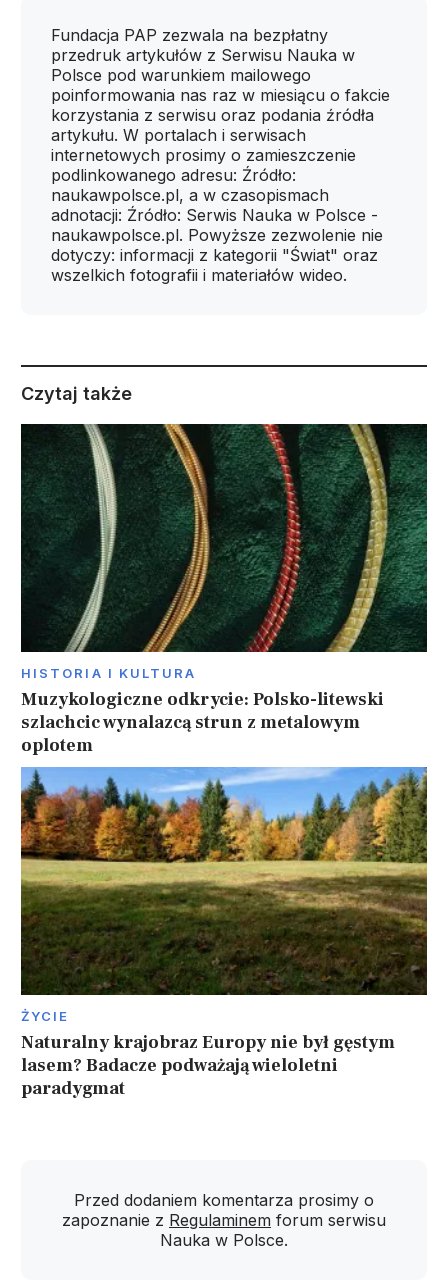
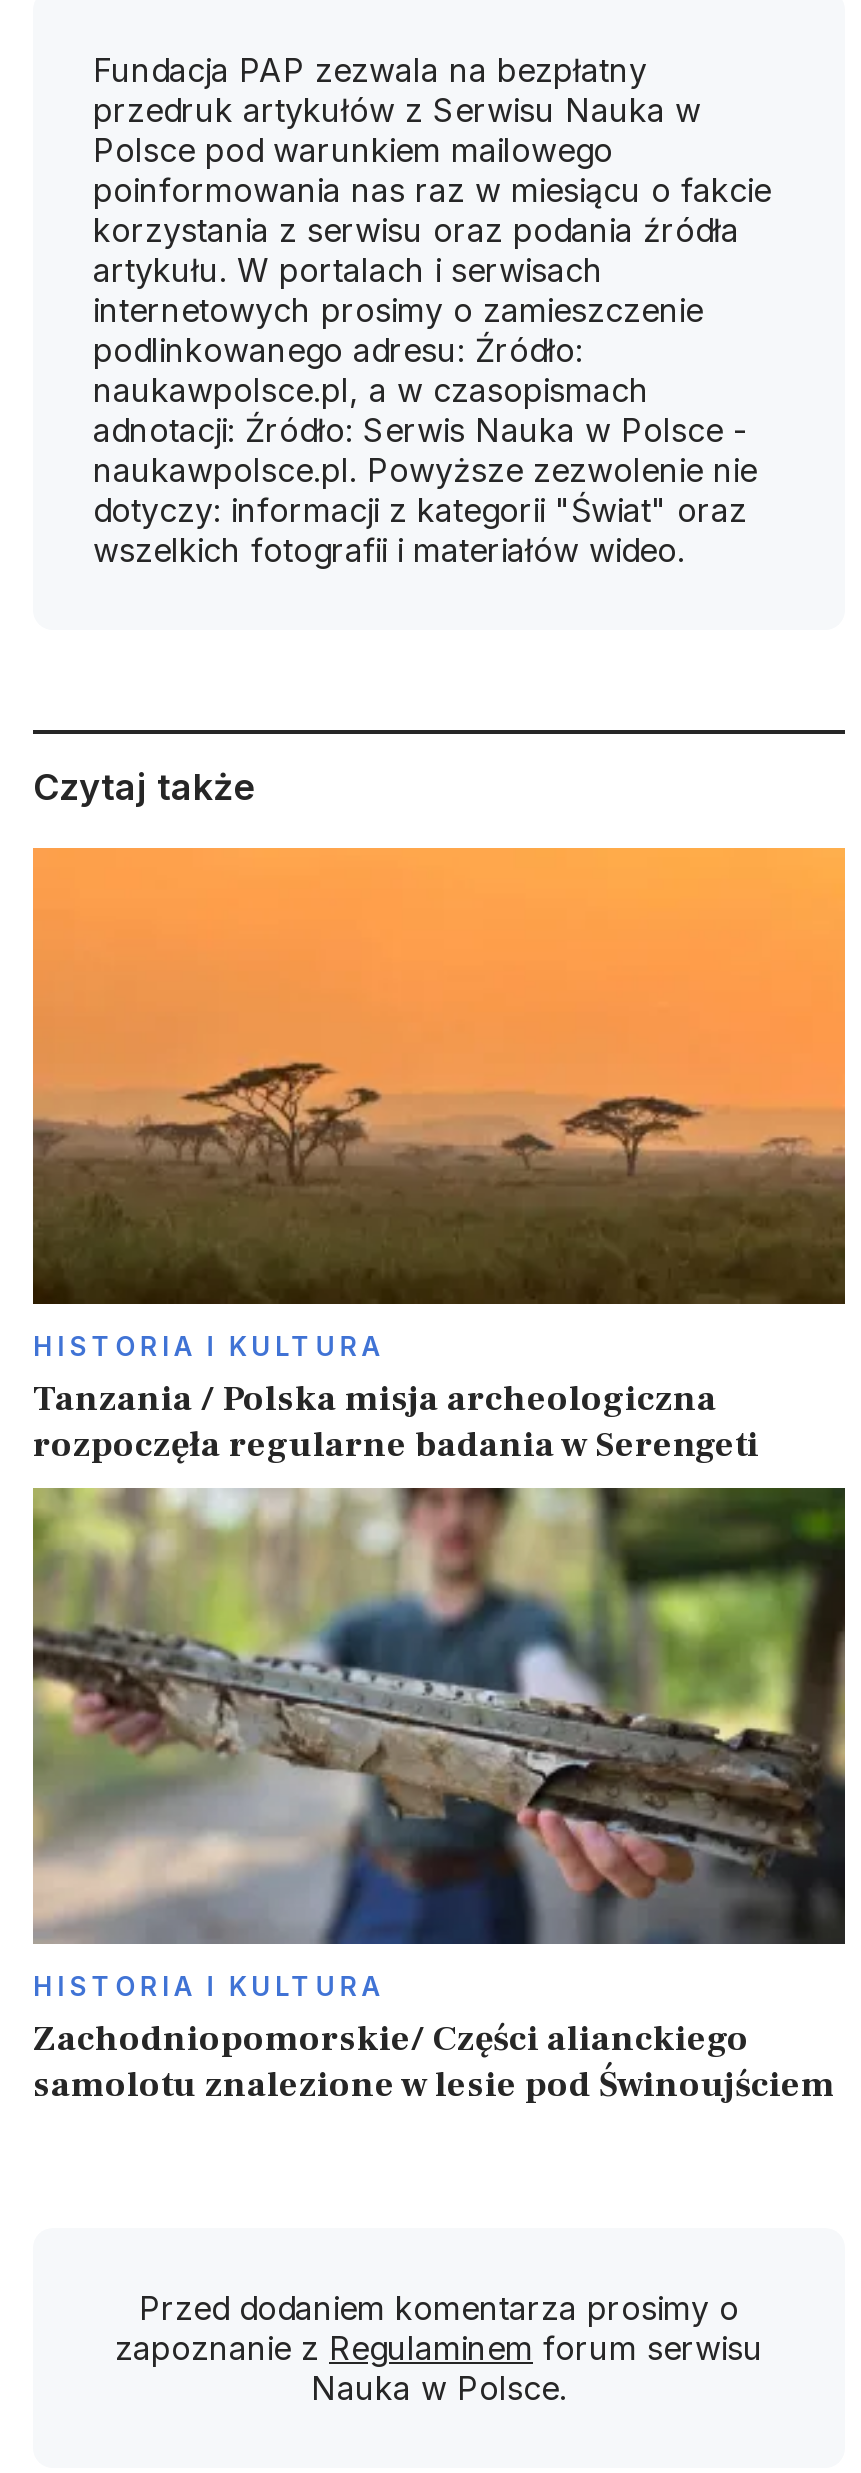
[20,423,428,757] [image] | Muzykologiczne odkrycie: Polsko-litewski | szlachcic wynalazcą strun z metalowym | oplotem -> [31,846,847,1468] [image] | Tanzania / Polska misja archeologiczna | rozpoczęła regularne badania w Serengeti
[20,766,428,1100] [image] | ŻYCIE | Naturalny krajobraz Europy nie był gęstym | lasem? Badacze podważają wieloletni | paradygmat -> [31,1486,845,2108] [image] | HISTORIA I KULTURA | Zachodniopomorskie/ Części alianckiego | samolotu znalezione w lesie pod Świnoujściem

